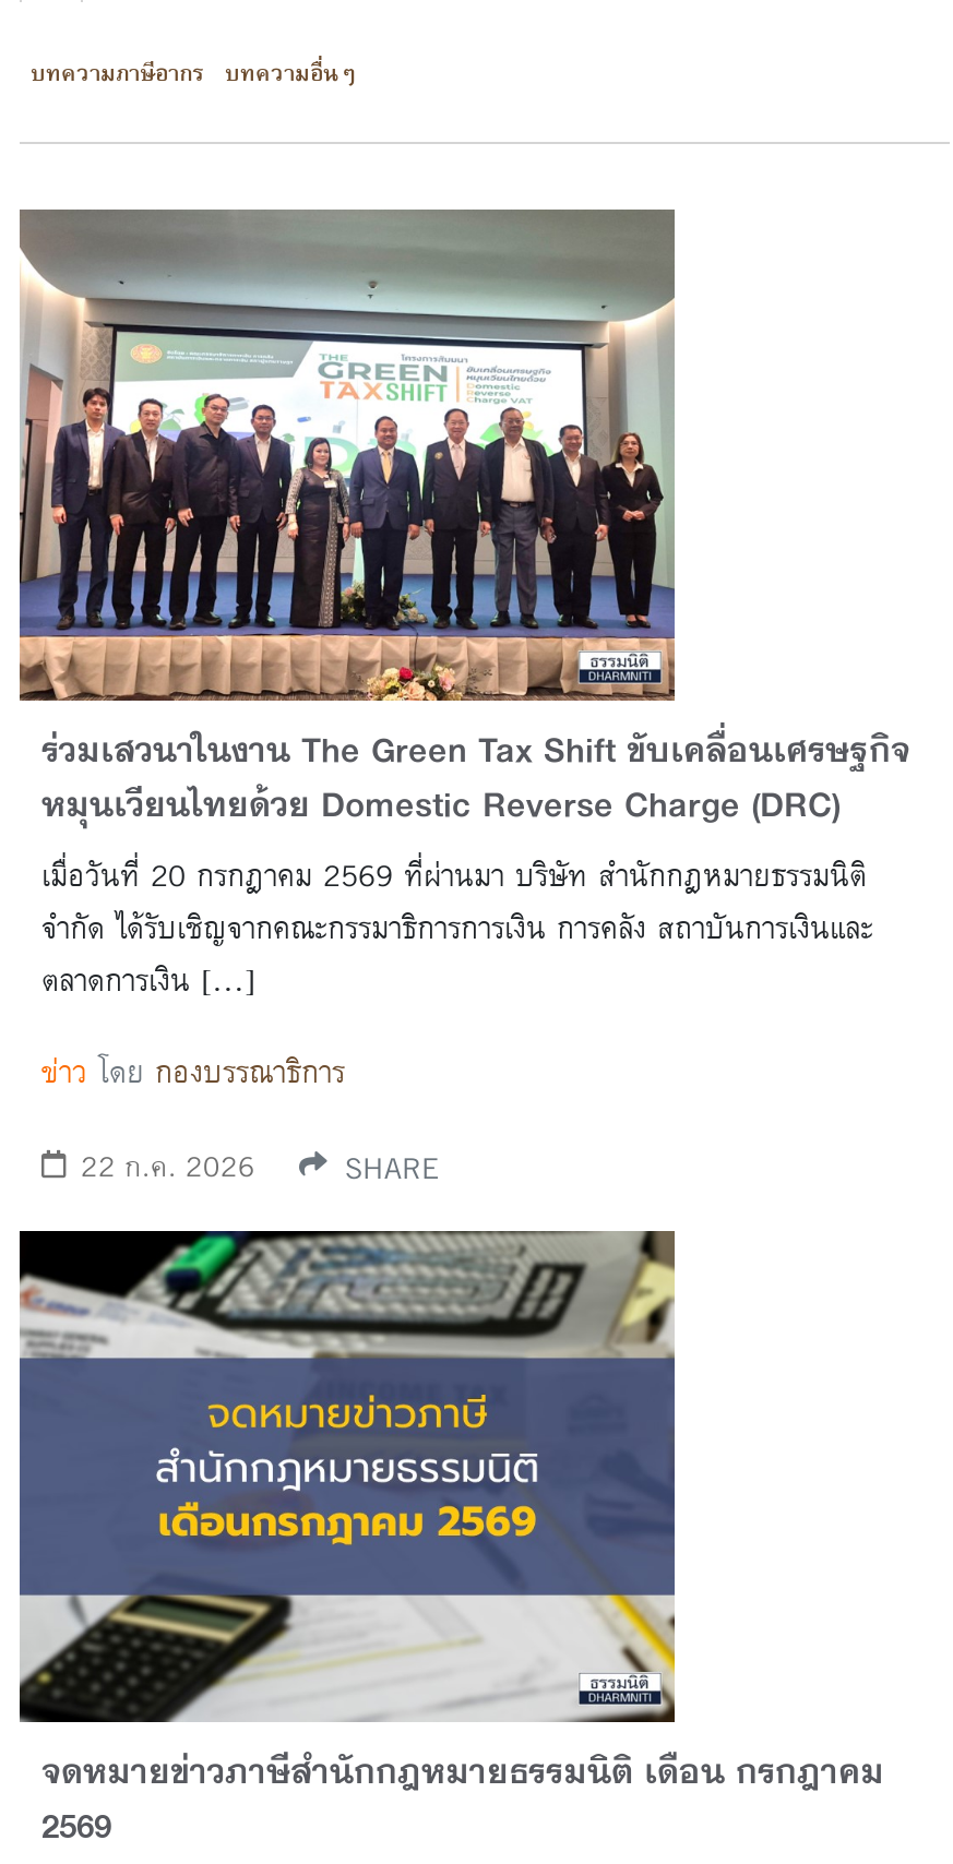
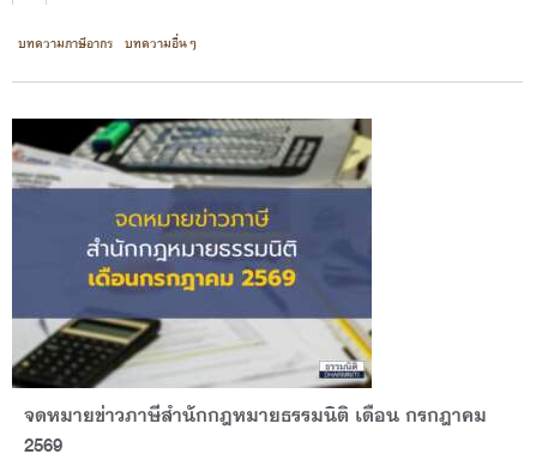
[17,207,910,1194] [image] | ร่วมเสวนาในงาน The Green Tax Shift ขับเคลื่อนเศรษฐกิจ | หมุนเวียนไทยด้วย Domestic Reverse Charge (DRC) | เมื่อวันที่ 20 กรกฎาคม 2569 ที่ผ่านมา บริษัท สำนักกฎหมายธรรมนิติ | จำกัด ได้รับเชิญจากคณะกรรมาธิการการเงิน การคลัง สถาบันการเงินและ | ตลาดการเงิน […] | ข่าวโดยกองบรรณาธิการ | 22 ก.ค. 2026 | SHARE -> none

